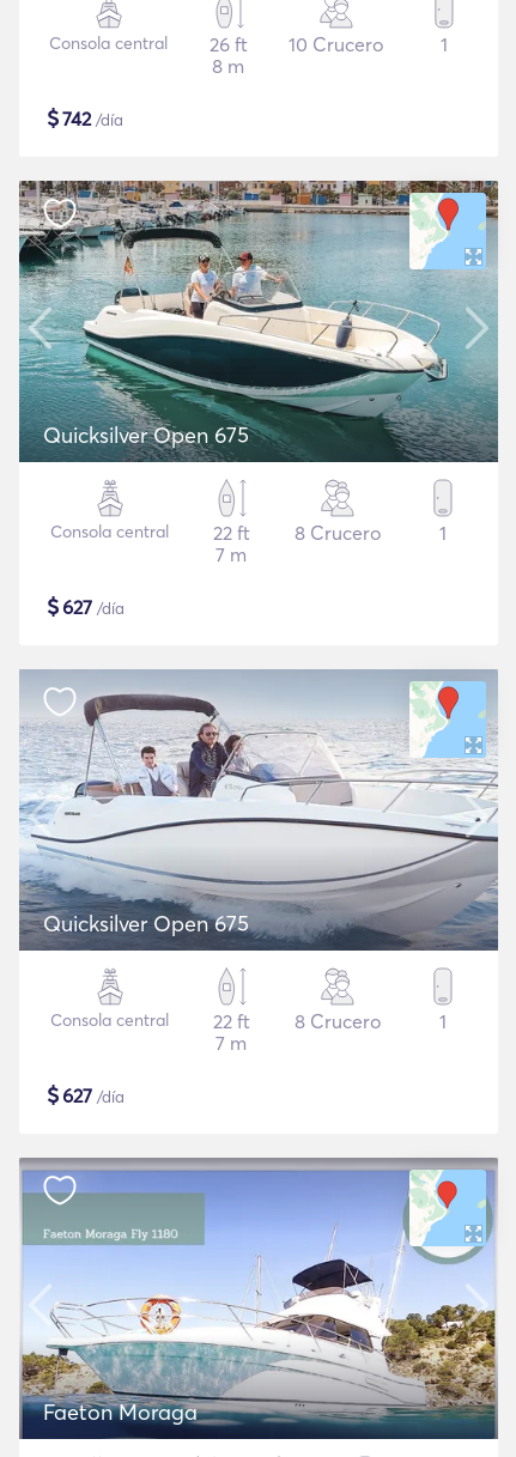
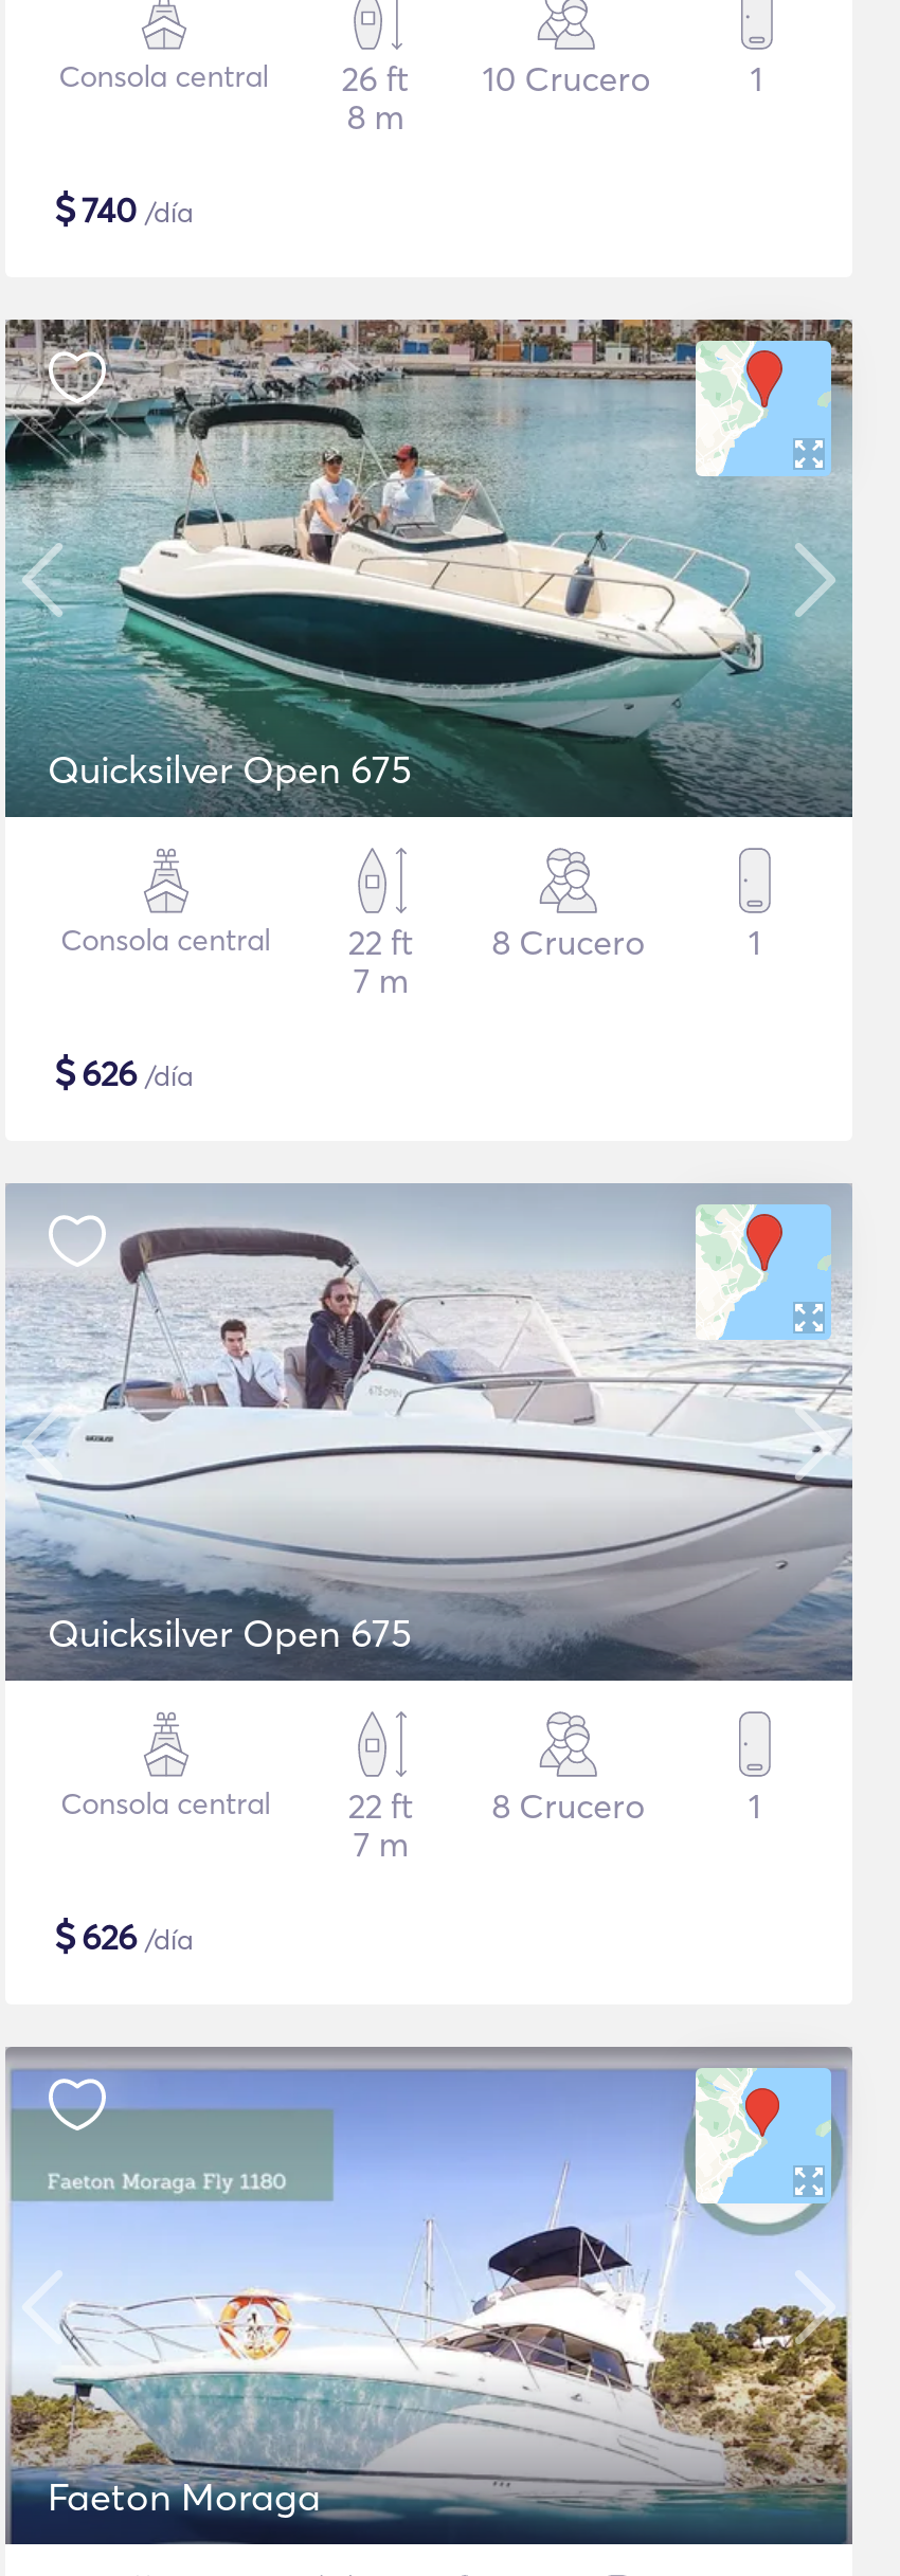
[47,104,123,132] $742 /día -> [54,184,194,233] $740 /día
[47,593,125,620] $627 /día -> [54,1048,194,1096] $626 /día
[47,1081,125,1109] $627 /día -> [54,1911,194,1960] $626 /día

